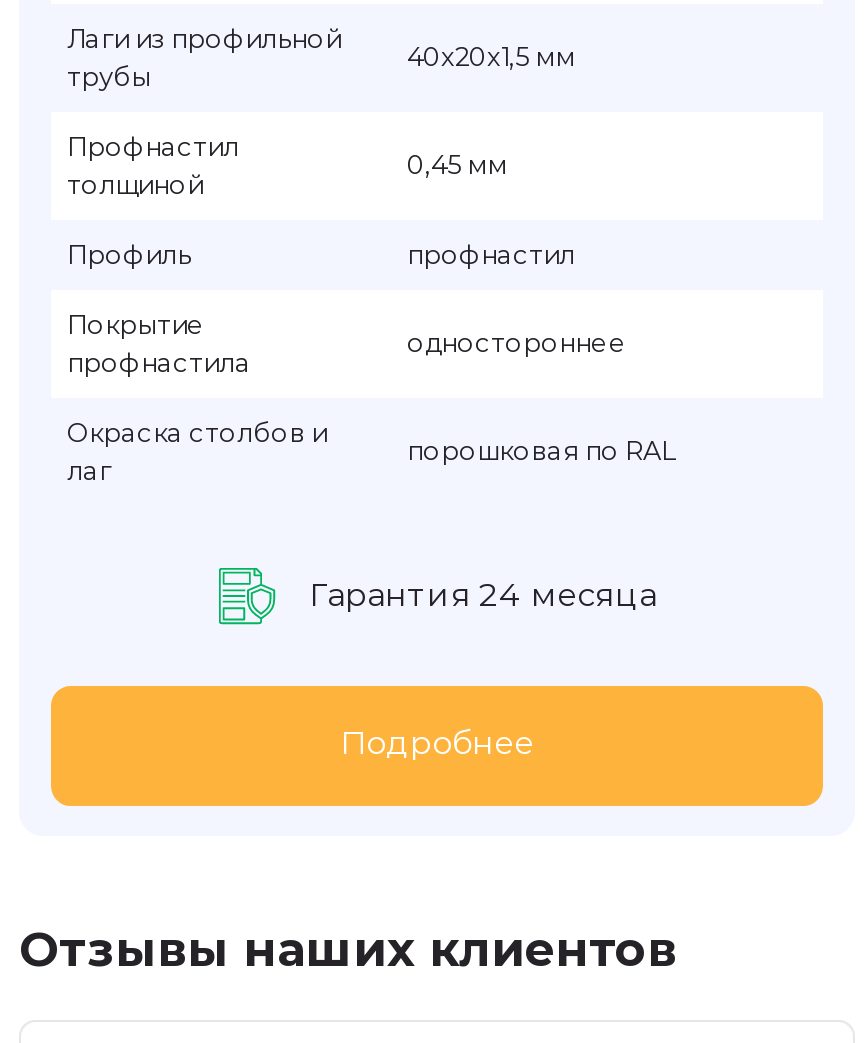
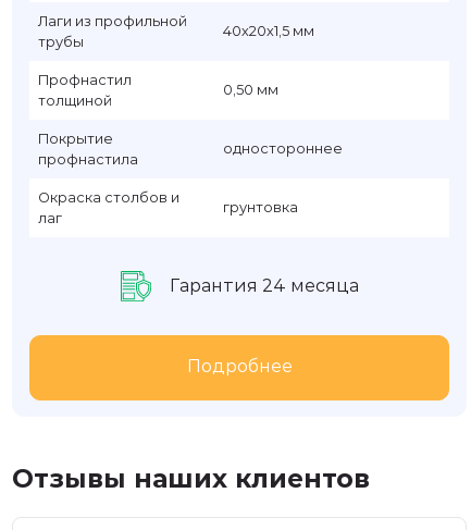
[67,150,575,270] 0,45 мм | Профиль | профнастил -> [223,82,278,98] 0,50 мм
[407,436,675,466] порошковая по RAL -> [223,199,298,215] грунтовка

